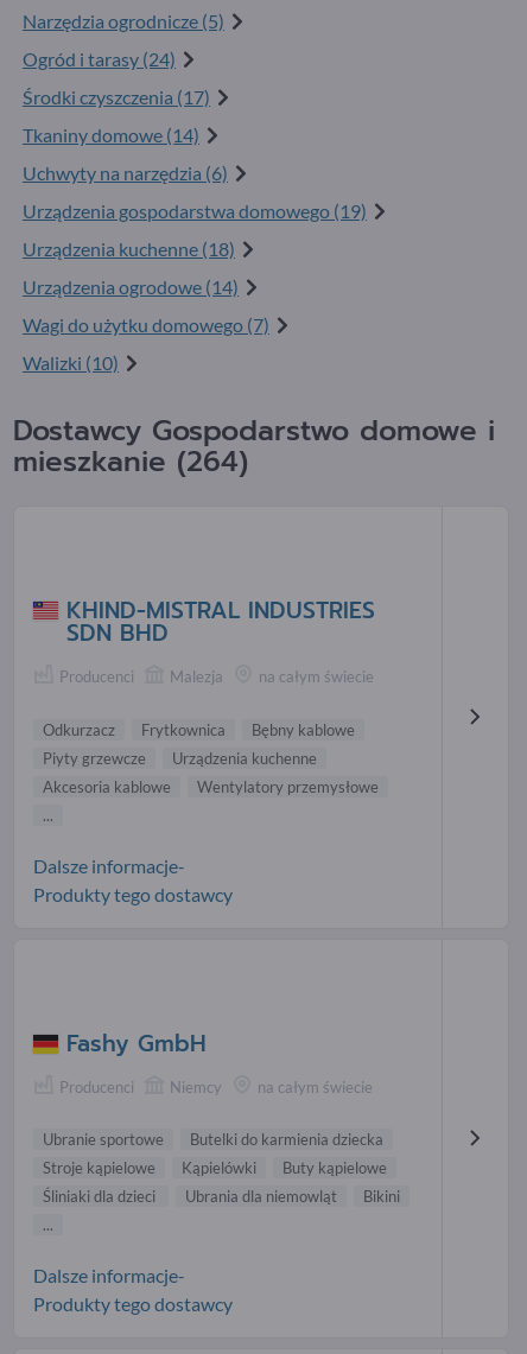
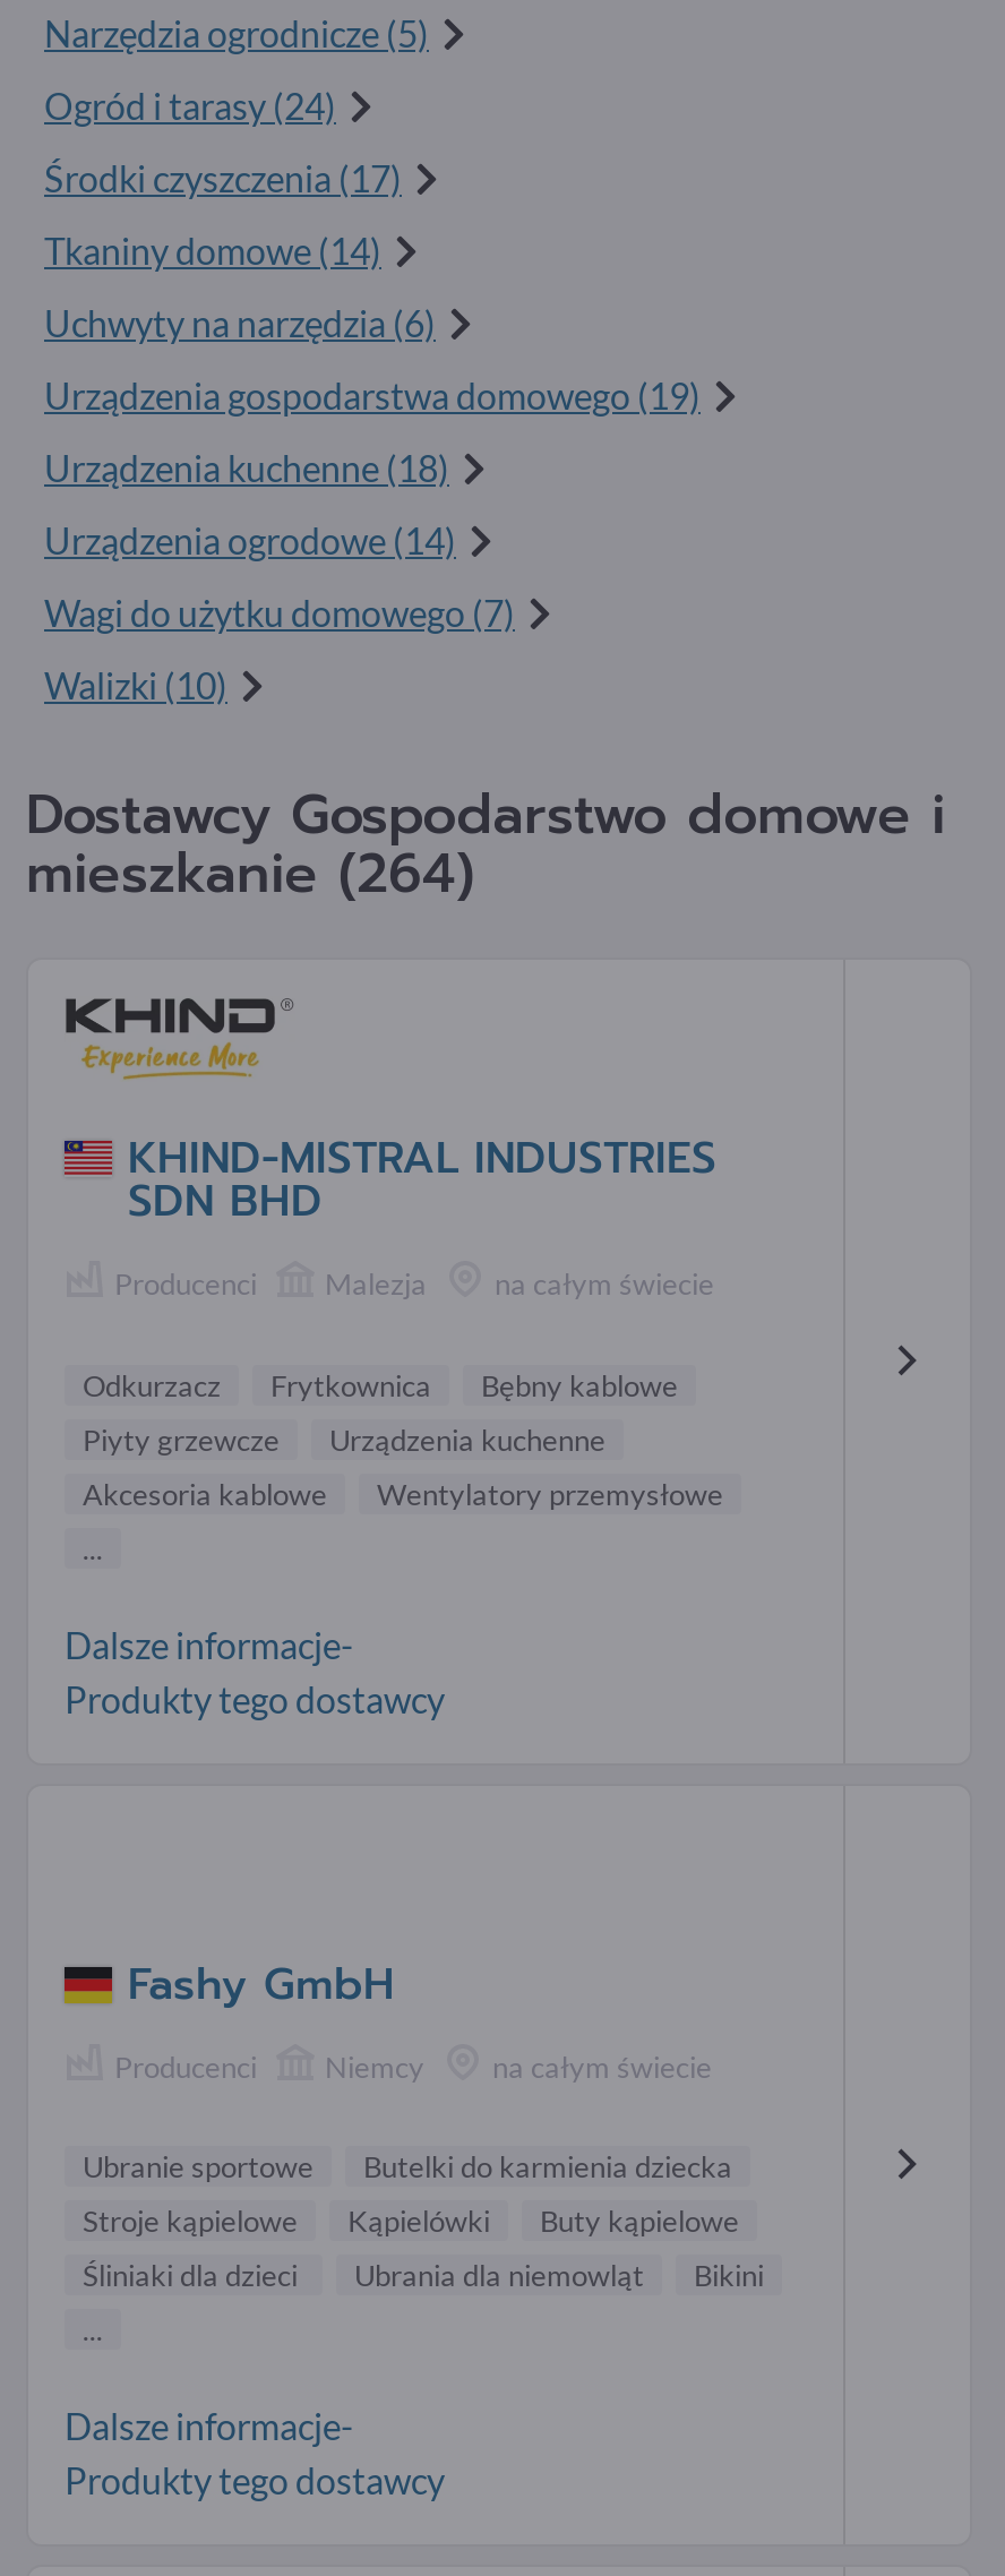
none -> [62,996,295,1082] [image]

